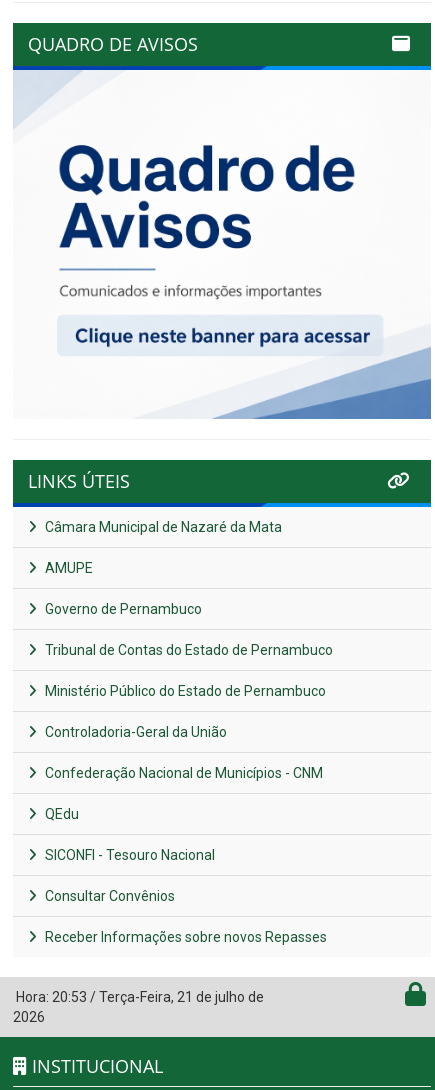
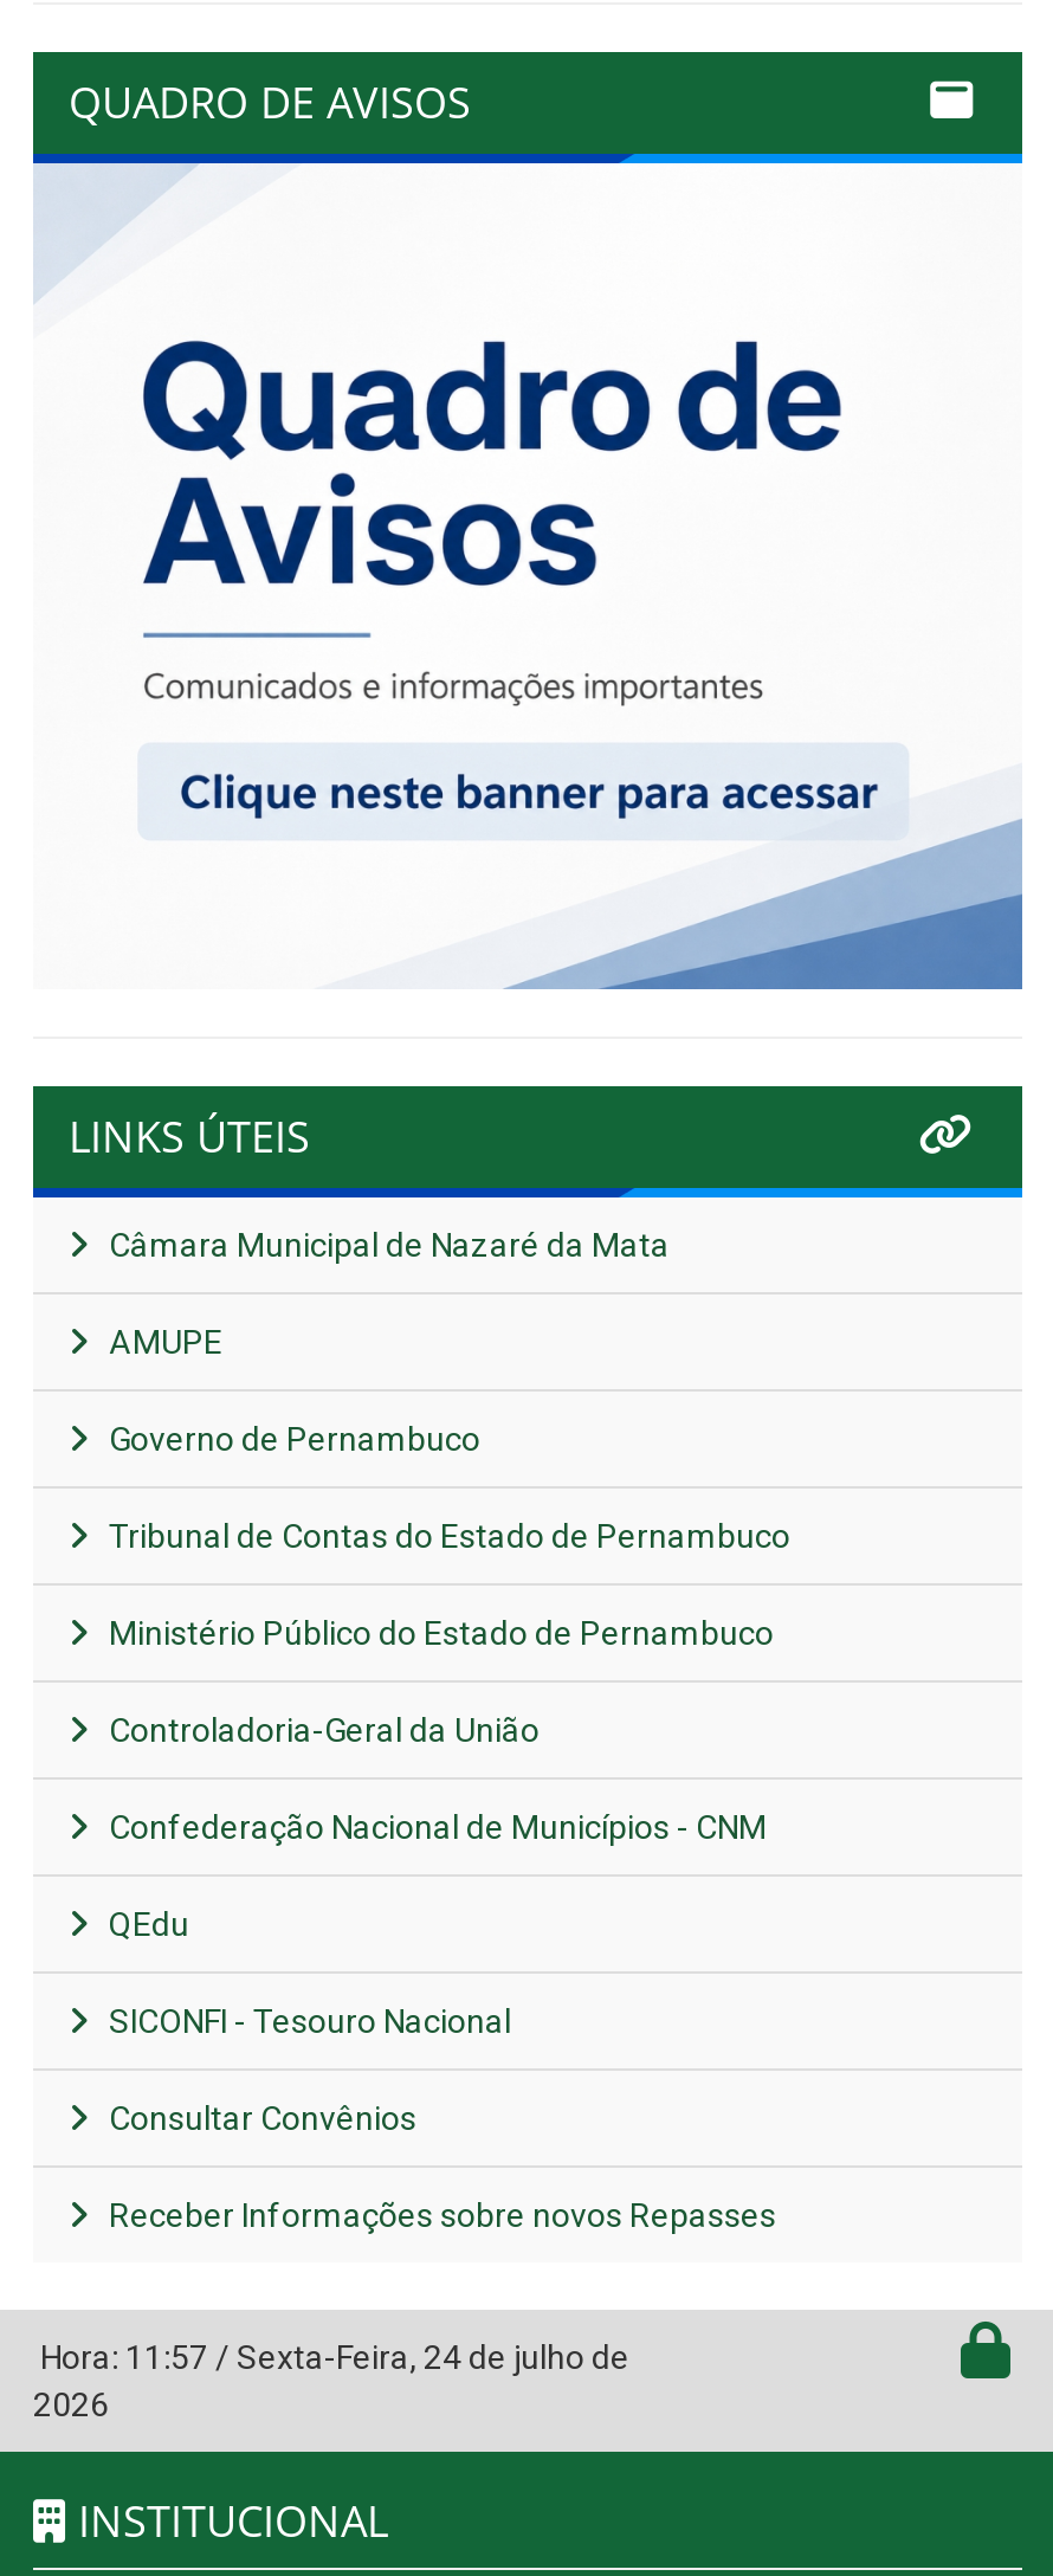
[13,989,264,1005] Hora: 20:53 / Terça-Feira, 21 de julho de -> [33,2338,629,2376] Hora: 11:57 / Sexta-Feira, 24 de julho de

